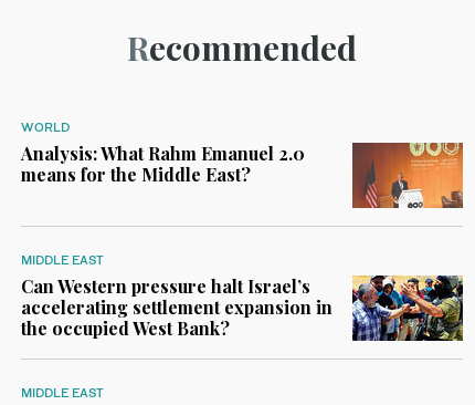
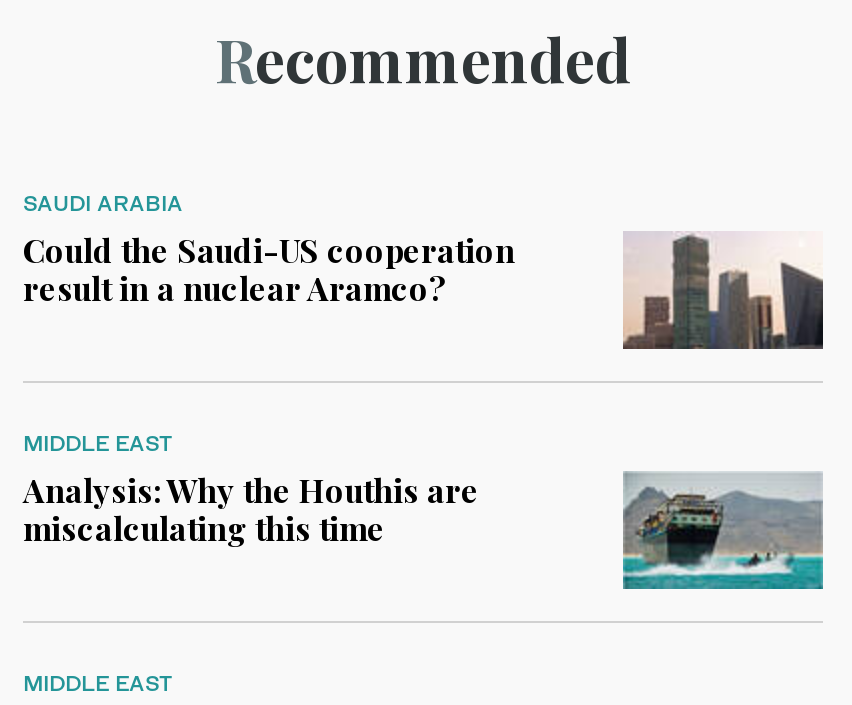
[21,120,305,186] WORLD | Analysis: What Rahm Emanuel 2.0 | means for the Middle East? -> [23,190,515,310] SAUDI ARABIA | Could the Saudi-US cooperation | result in a nuclear Aramco?
[351,142,464,209] [image] -> [623,231,825,351] [image]
[21,275,332,340] Can Western pressure halt Israel’s | accelerating settlement expansion in | the occupied West Bank? -> [23,470,479,550] Analysis: Why the Houthis are | miscalculating this time
[351,274,464,342] [image] -> [621,471,825,591] [image]

